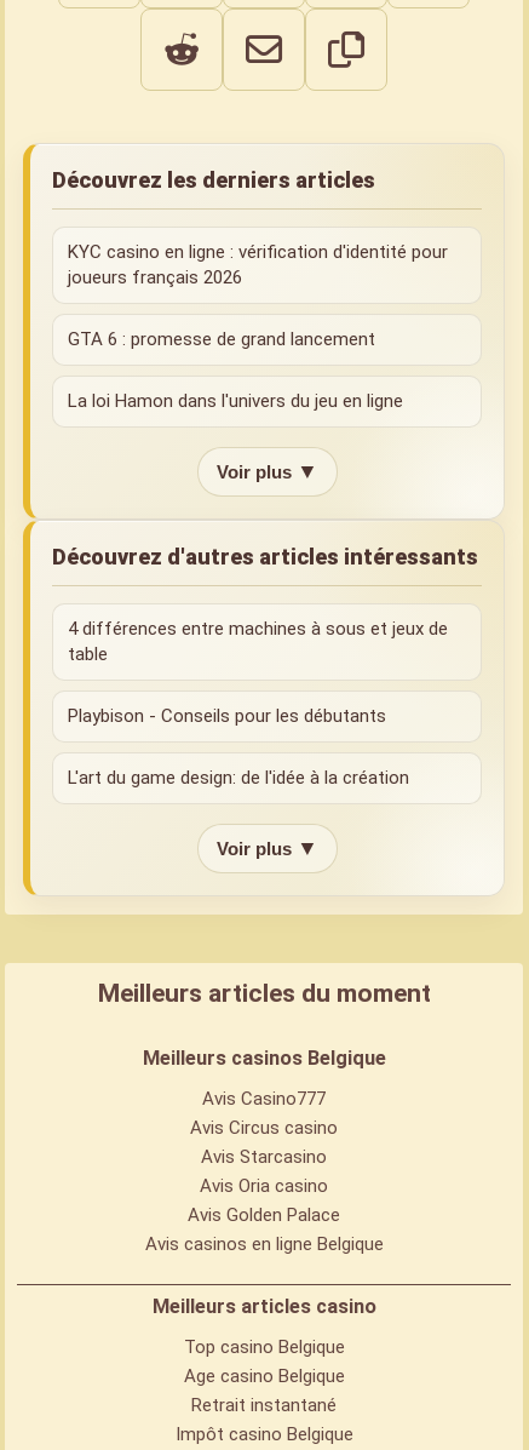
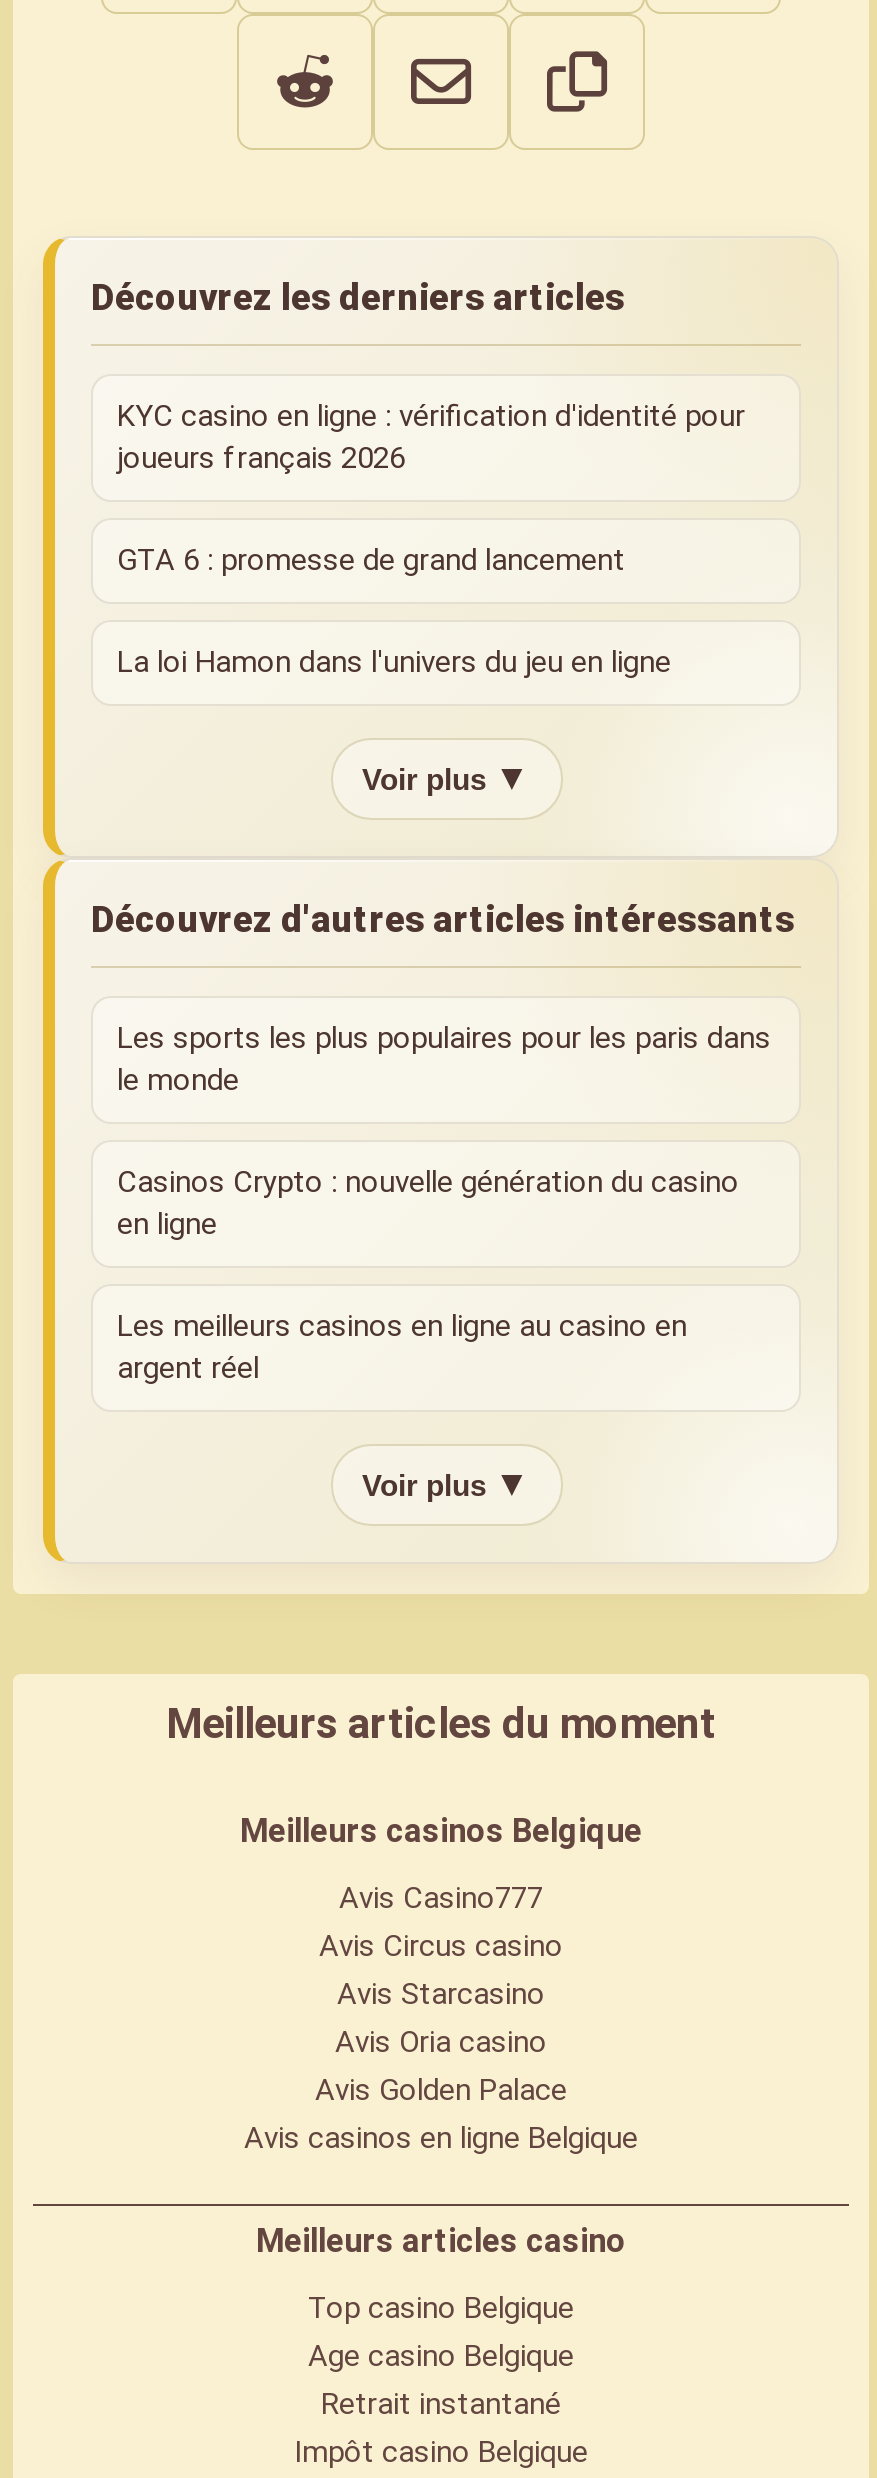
[68,618,448,665] 4 différences entre machines à sous et jeux de | table -> [117,1020,771,1098] Les sports les plus populaires pour les paris dans | le monde
[68,705,386,727] Playbison - Conseils pour les débutants -> [117,1164,739,1242] Casinos Crypto : nouvelle génération du casino | en ligne
[68,767,409,788] L'art du game design: de l'idée à la création -> [117,1308,687,1386] Les meilleurs casinos en ligne au casino en | argent réel

